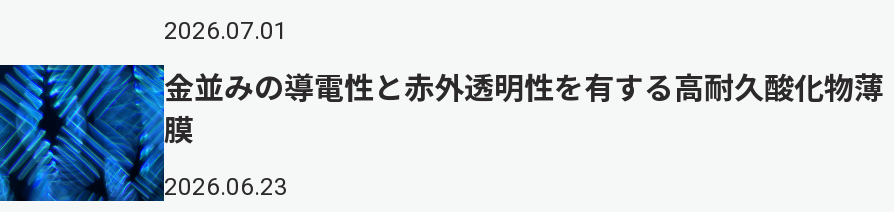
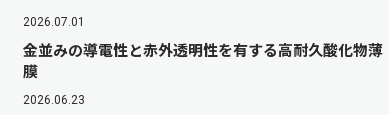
[6,63,166,203] [image] -> none

